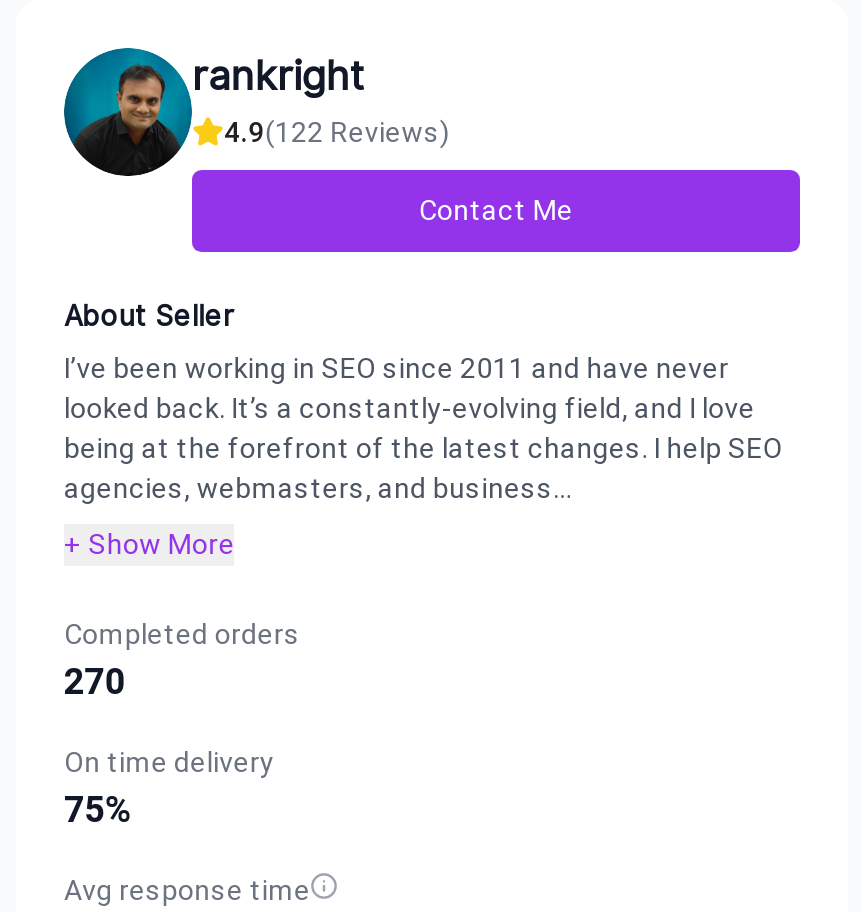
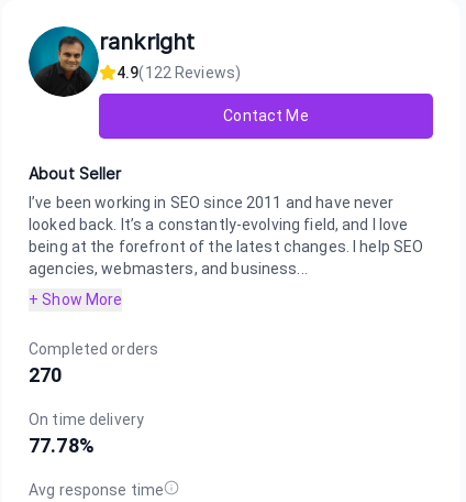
[64,788,133,830] 75% -> [29,434,94,457] 77.78%

